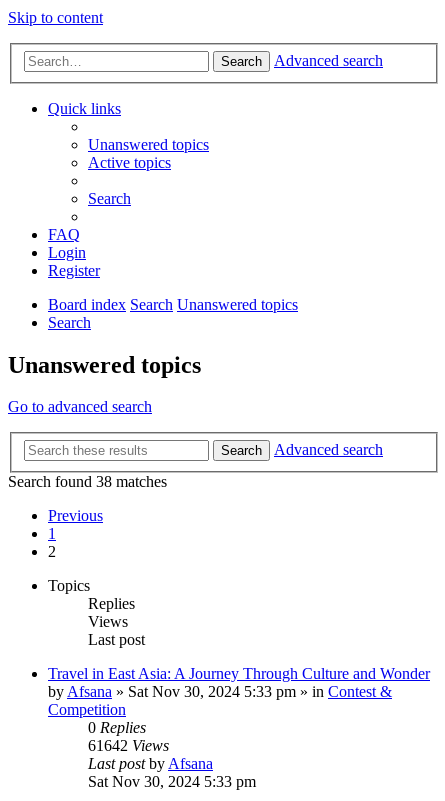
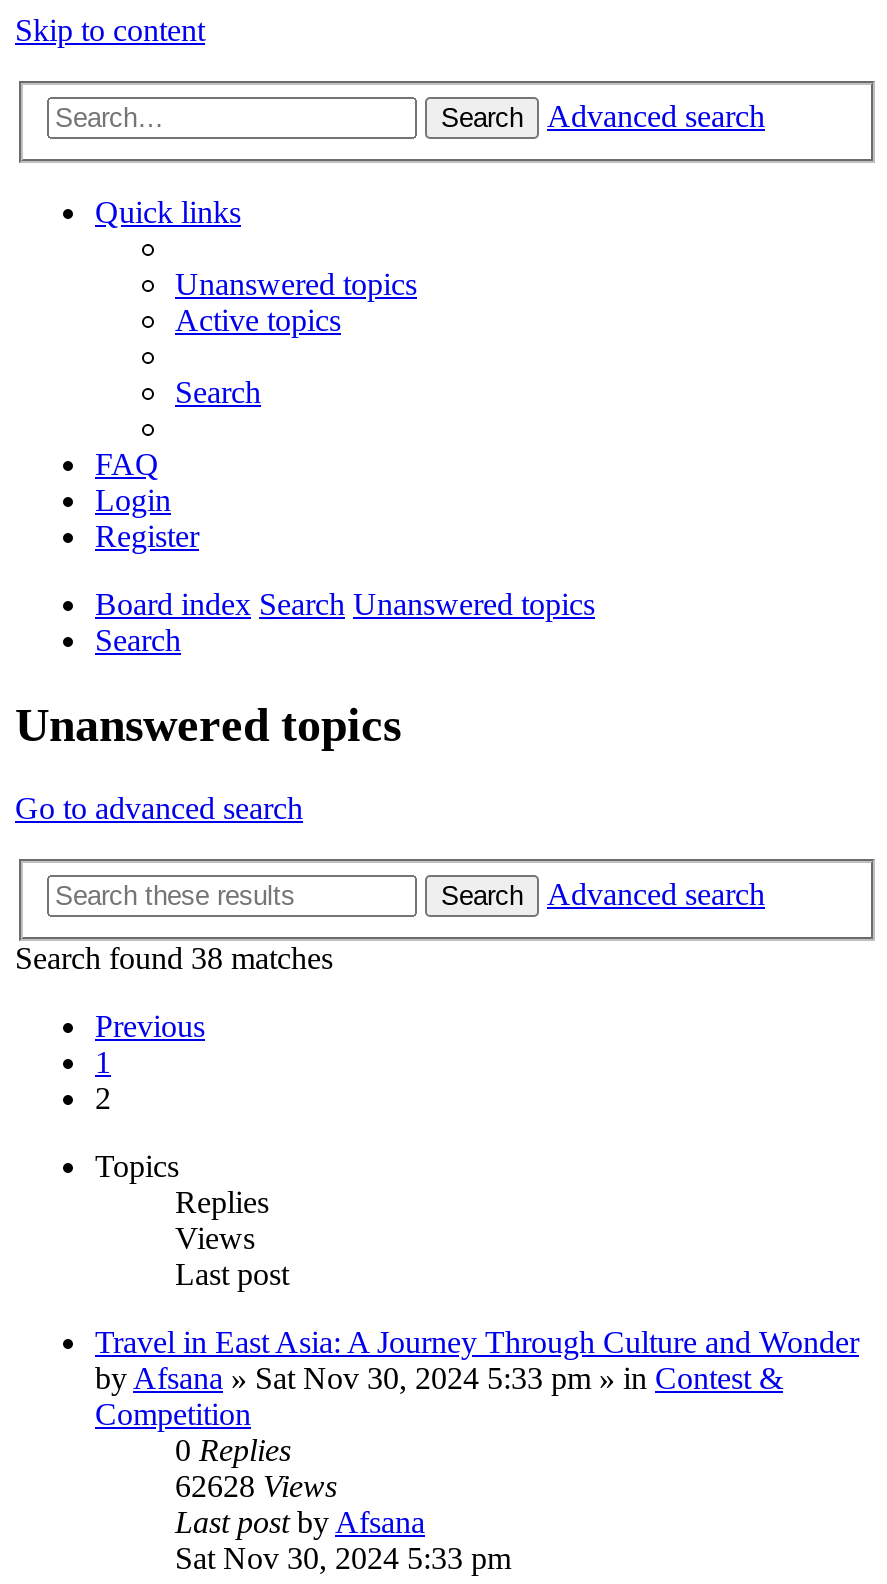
[88,737,169,754] 61642 Views -> [175,1469,337,1503] 62628 Views

